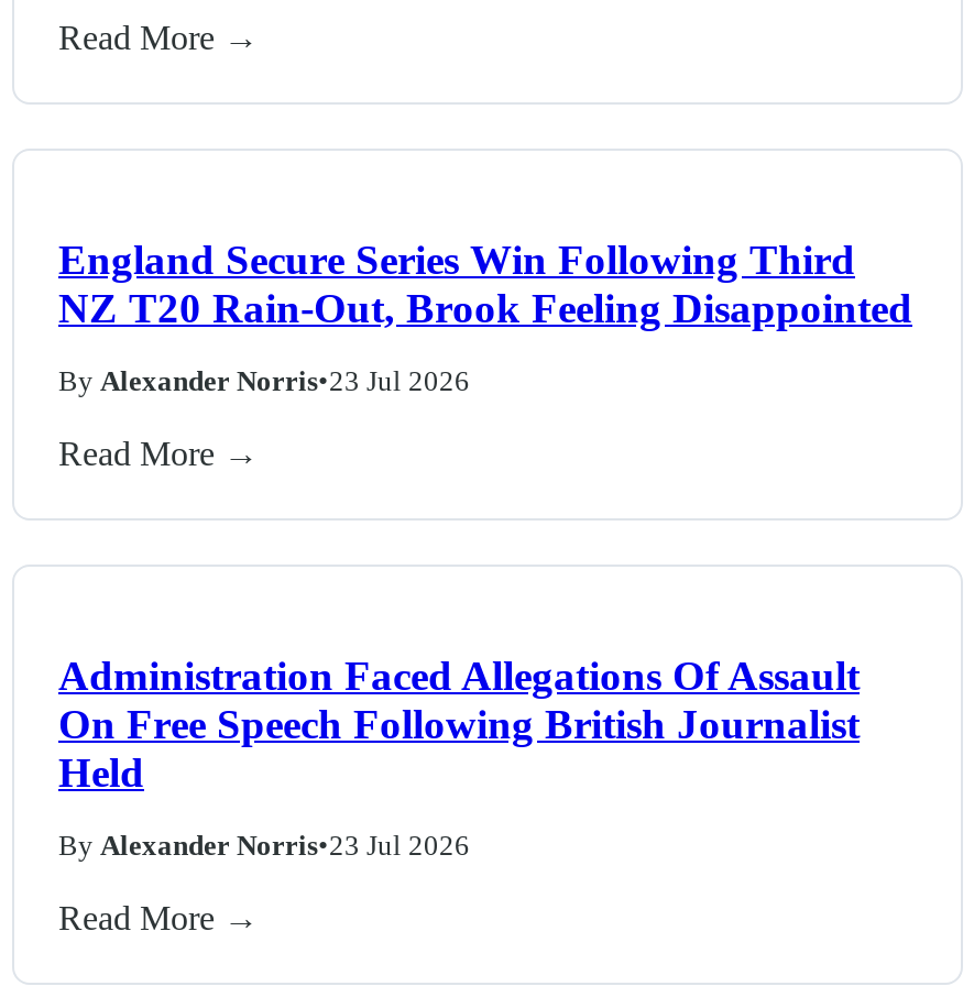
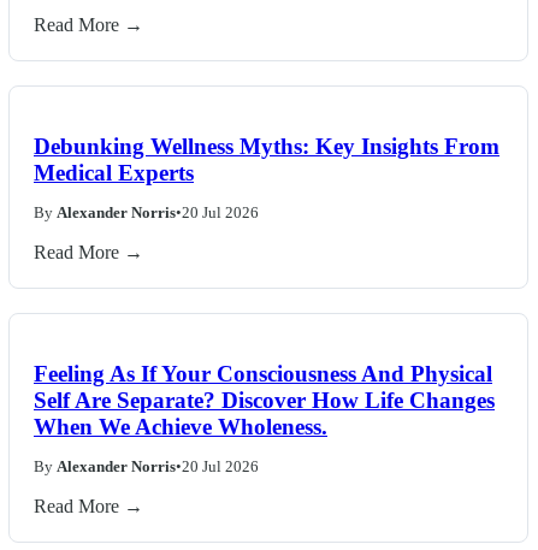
[58,237,912,332] England Secure Series Win Following Third | NZ T20 Rain-Out, Brook Feeling Disappointed -> [34,134,499,186] Debunking Wellness Myths: Key Insights From | Medical Experts
[58,367,470,398] By Alexander Norris•23 Jul 2026 -> [34,205,259,222] By Alexander Norris•20 Jul 2026
[58,653,860,796] Administration Faced Allegations Of Assault | On Free Speech Following British Journalist | Held -> [34,362,495,440] Feeling As If Your Consciousness And Physical | Self Are Separate? Discover How Life Changes | When We Achieve Wholeness.
[58,832,470,863] By Alexander Norris•23 Jul 2026 -> [34,459,259,476] By Alexander Norris•20 Jul 2026

